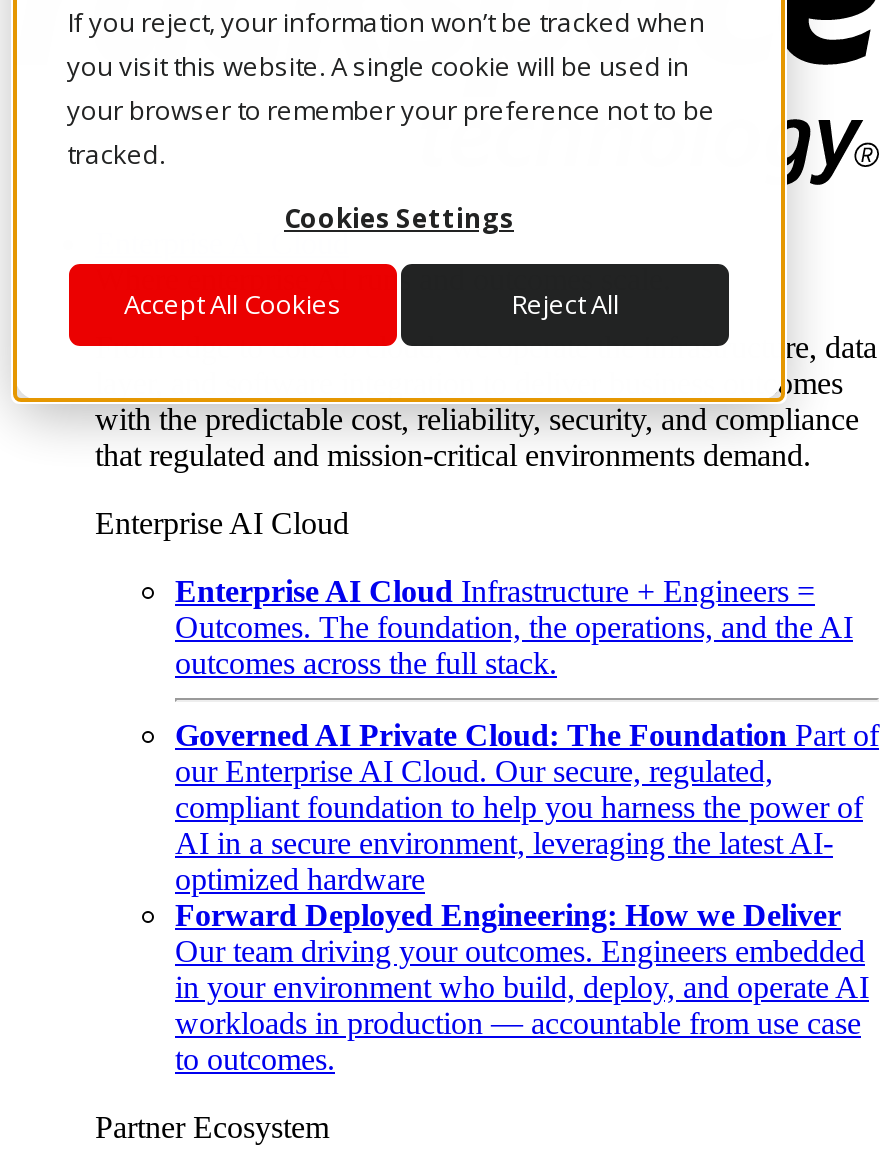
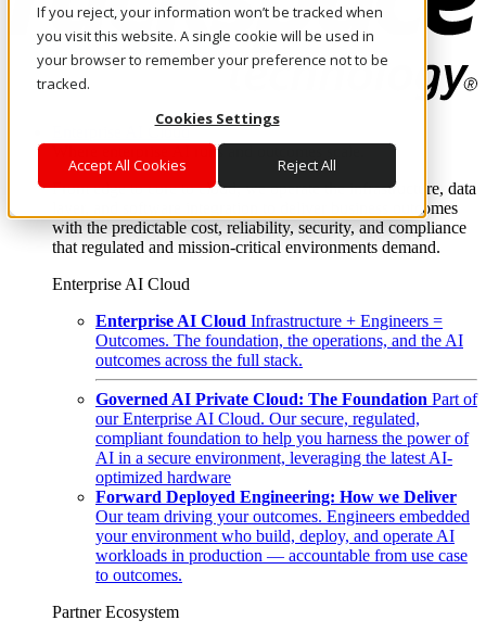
[175,970,869,1004] in your environment who build, deploy, and operate AI -> [95,527,455,545] your environment who build, deploy, and operate AI

